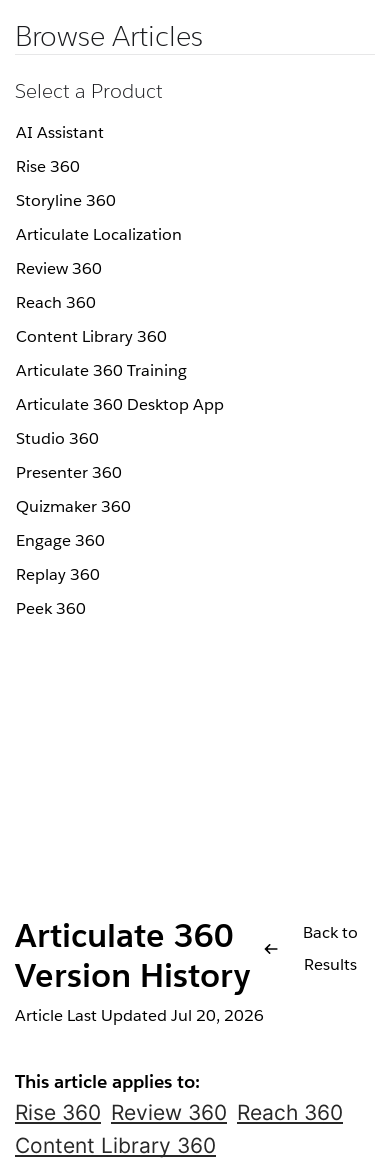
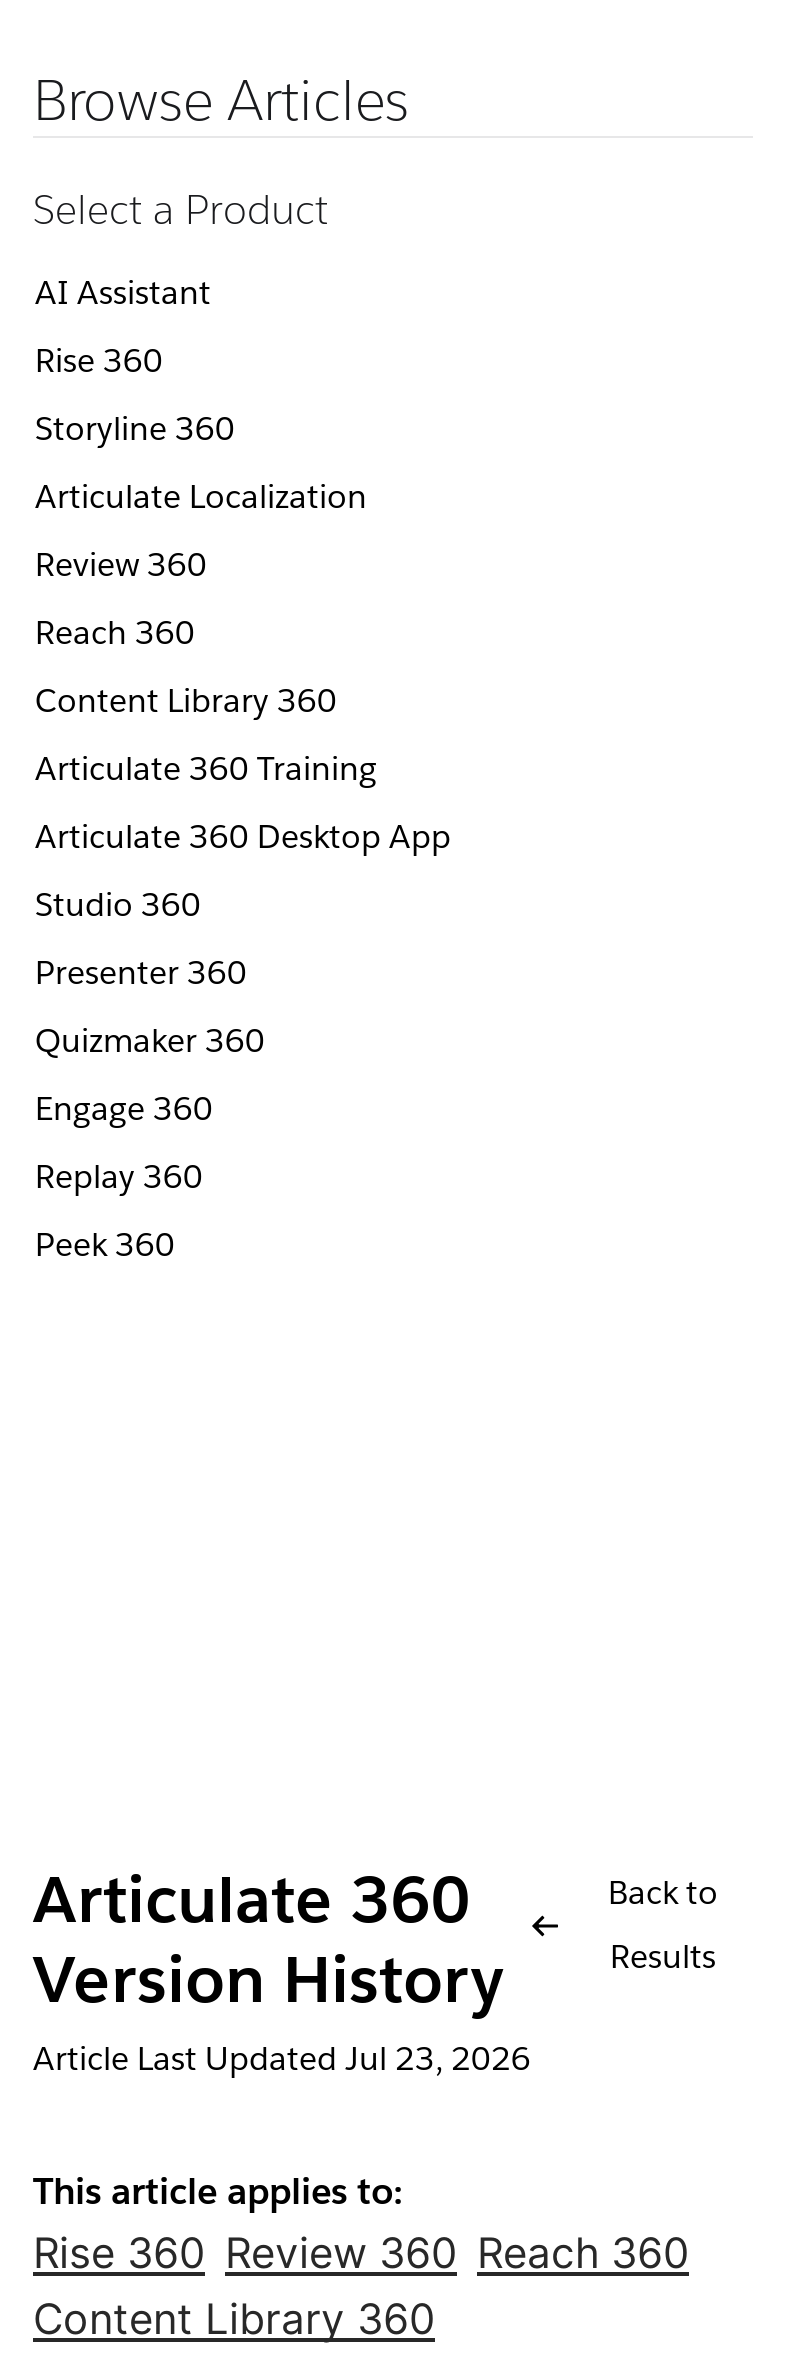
[15,1005,264,1026] Article Last Updated Jul 20, 2026 -> [33,2038,531,2080] Article Last Updated Jul 23, 2026

